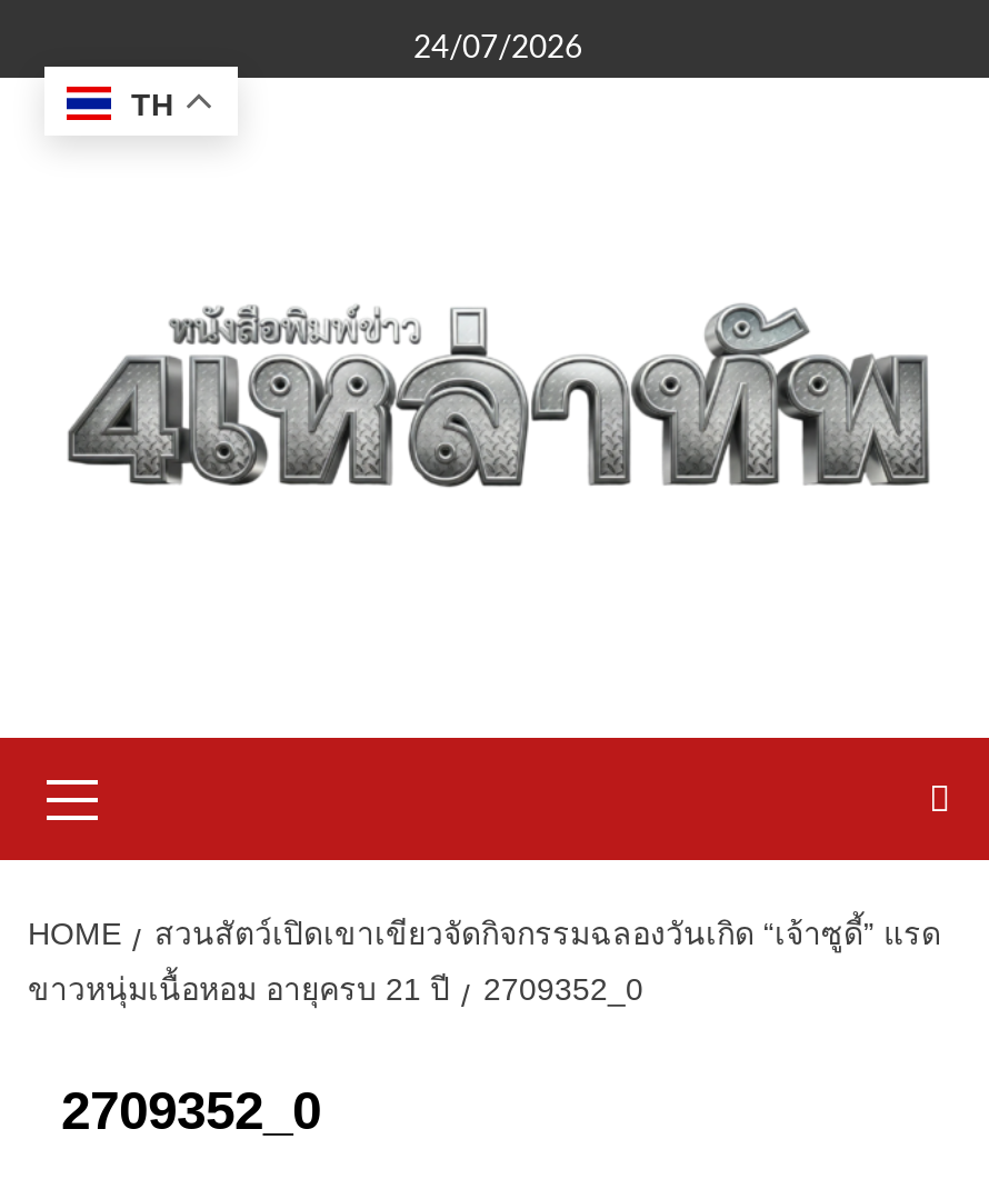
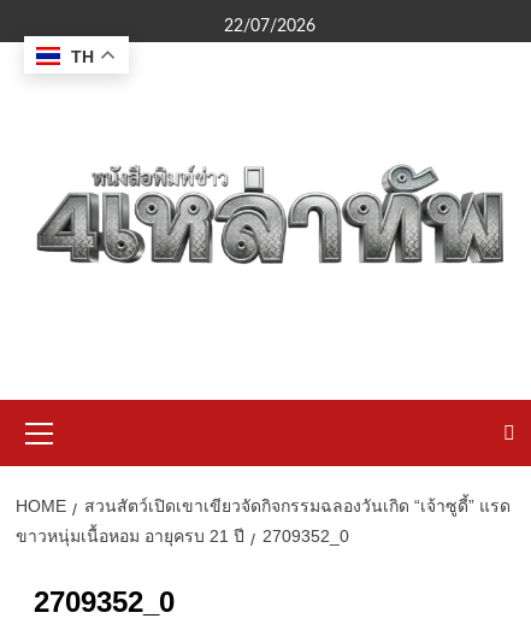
[413,33,582,64] 24/07/2026 -> [224,18,315,35] 22/07/2026

